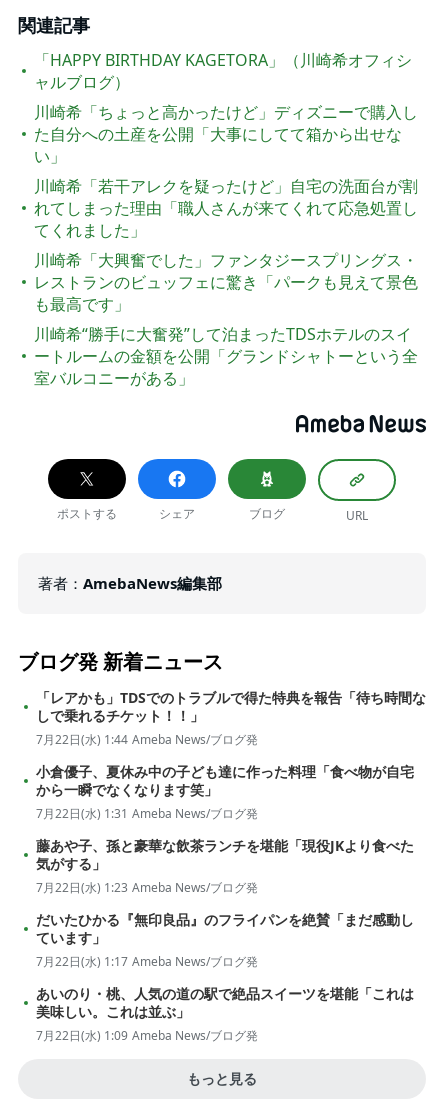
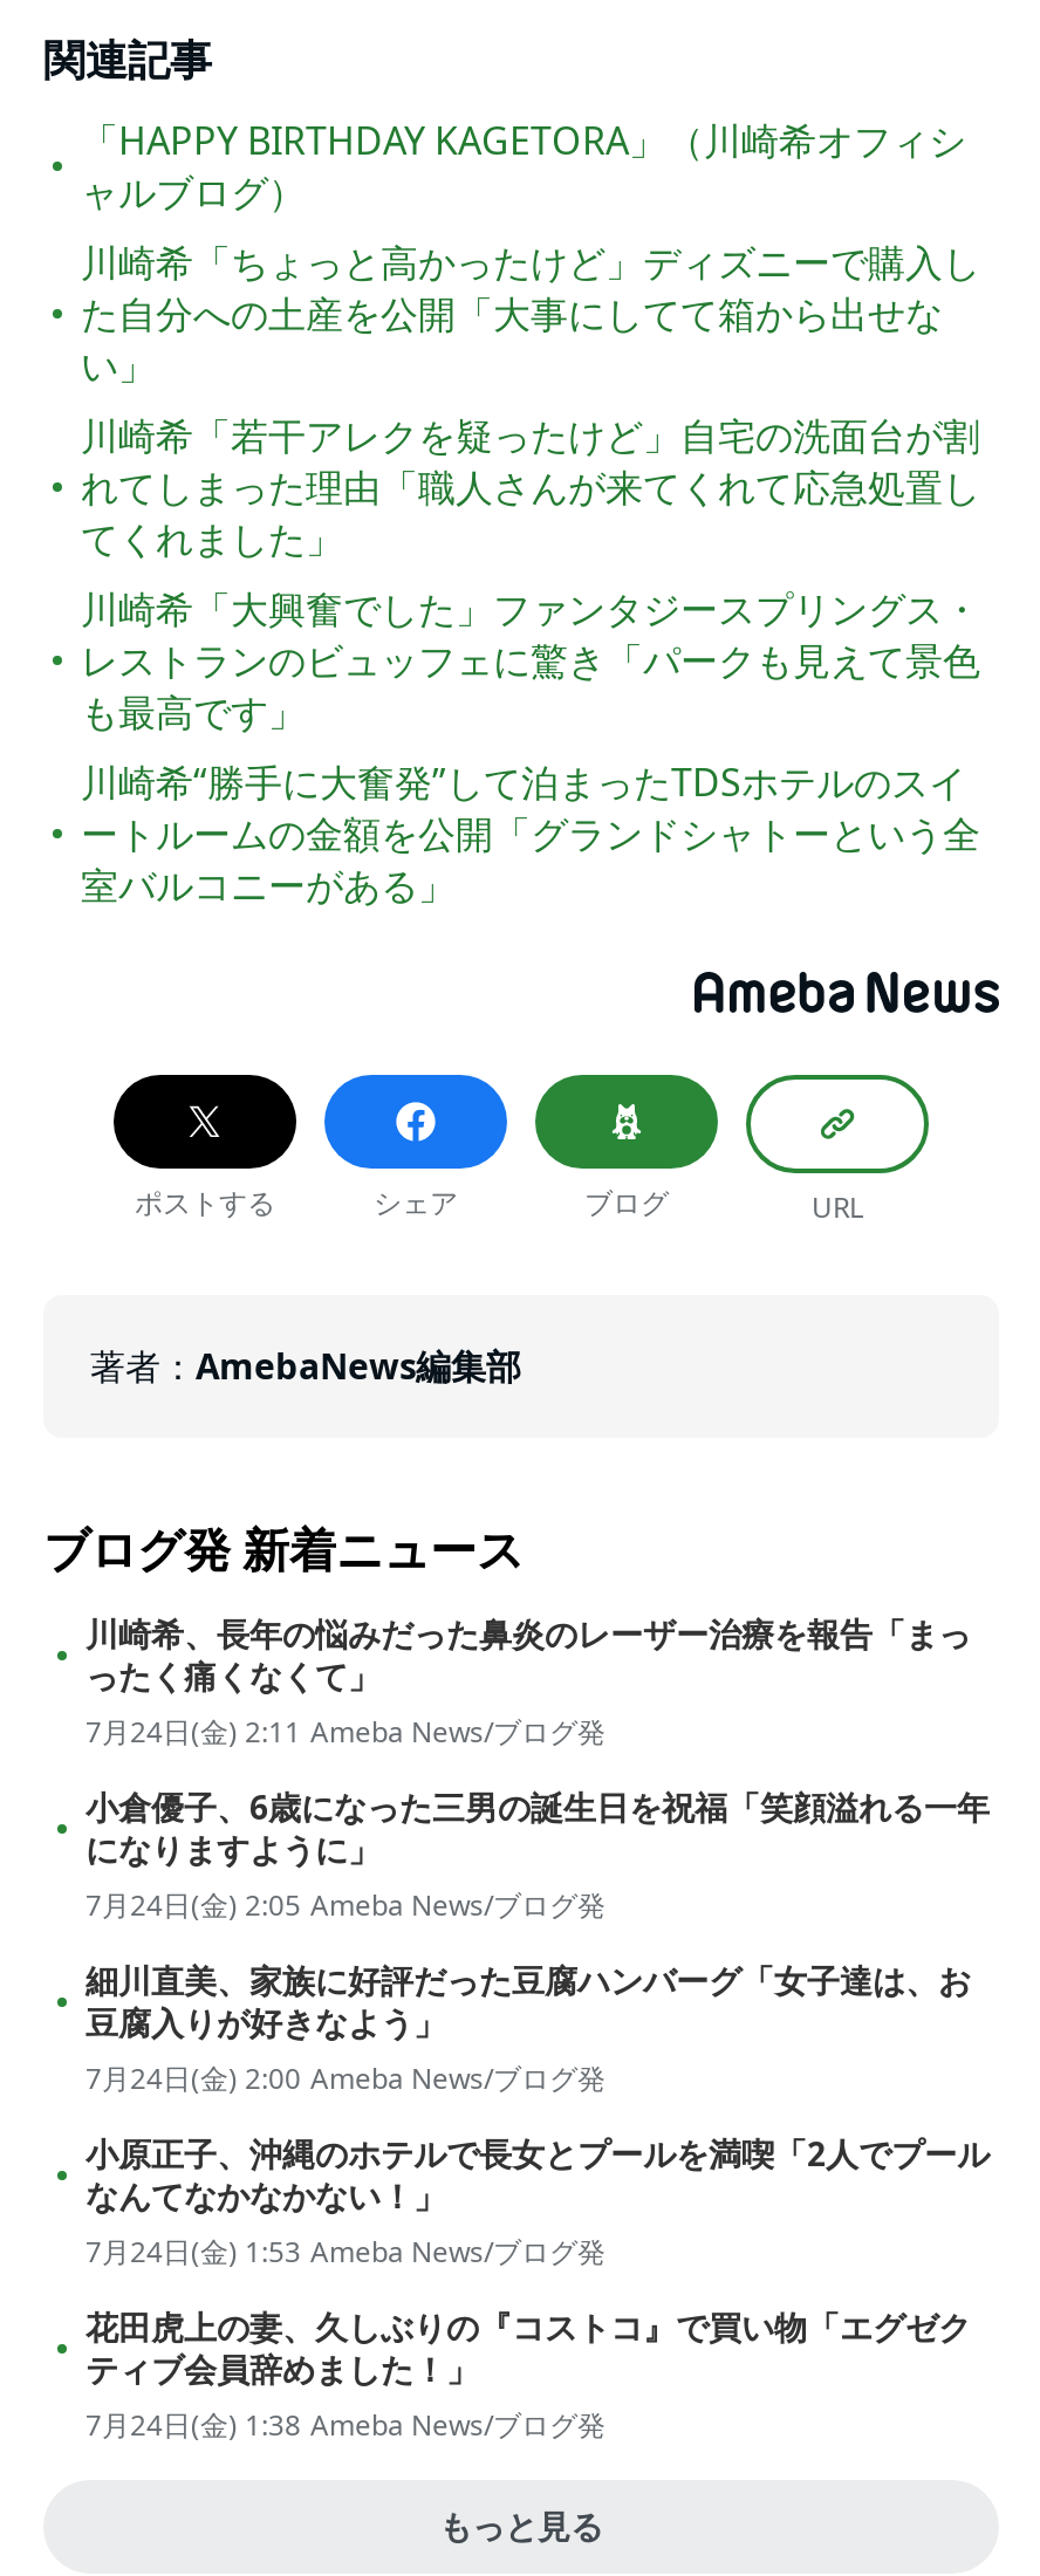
[36,688,426,748] 「レアかも」TDSでのトラブルで得た特典を報告「待ち時間な | しで乗れるチケット！！」 | 7月22日(水) 1:44 Ameba News/ブログ発 -> [85,1611,971,1752] 川崎希、長年の悩みだった鼻炎のレーザー治療を報告「まっ | ったく痛くなくて」 | 7月24日(金) 2:11 Ameba News/ブログ発
[36,762,414,822] 小倉優子、夏休み中の子ども達に作った料理「食べ物が自宅 | から一瞬でなくなります笑」 | 7月22日(水) 1:31 Ameba News/ブログ発 -> [85,1785,990,1925] 小倉優子、6歳になった三男の誕生日を祝福「笑顔溢れる一年 | になりますように」 | 7月24日(金) 2:05 Ameba News/ブログ発
[36,836,414,896] 藤あや子、孫と豪華な飲茶ランチを堪能「現役JKより食べた | 気がする」 | 7月22日(水) 1:23 Ameba News/ブログ発 -> [85,1958,971,2099] 細川直美、家族に好評だった豆腐ハンバーグ「女子達は、お | 豆腐入りが好きなよう」 | 7月24日(金) 2:00 Ameba News/ブログ発
[36,910,414,970] だいたひかる『無印良品』のフライパンを絶賛「まだ感動し | ています」 | 7月22日(水) 1:17 Ameba News/ブログ発 -> [85,2131,990,2272] 小原正子、沖縄のホテルで長女とプールを満喫「2人でプール | なんてなかなかない！」 | 7月24日(金) 1:53 Ameba News/ブログ発
[36,984,414,1044] あいのり・桃、人気の道の駅で絶品スイーツを堪能「これは | 美味しい。これは並ぶ」 | 7月22日(水) 1:09 Ameba News/ブログ発 -> [85,2305,971,2445] 花田虎上の妻、久しぶりの『コストコ』で買い物「エグゼク | ティブ会員辞めました！」 | 7月24日(金) 1:38 Ameba News/ブログ発

